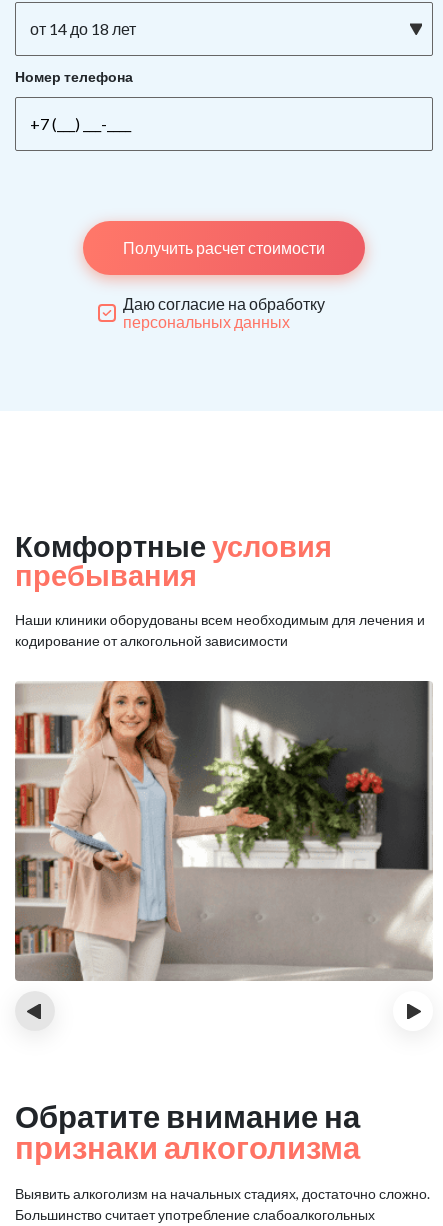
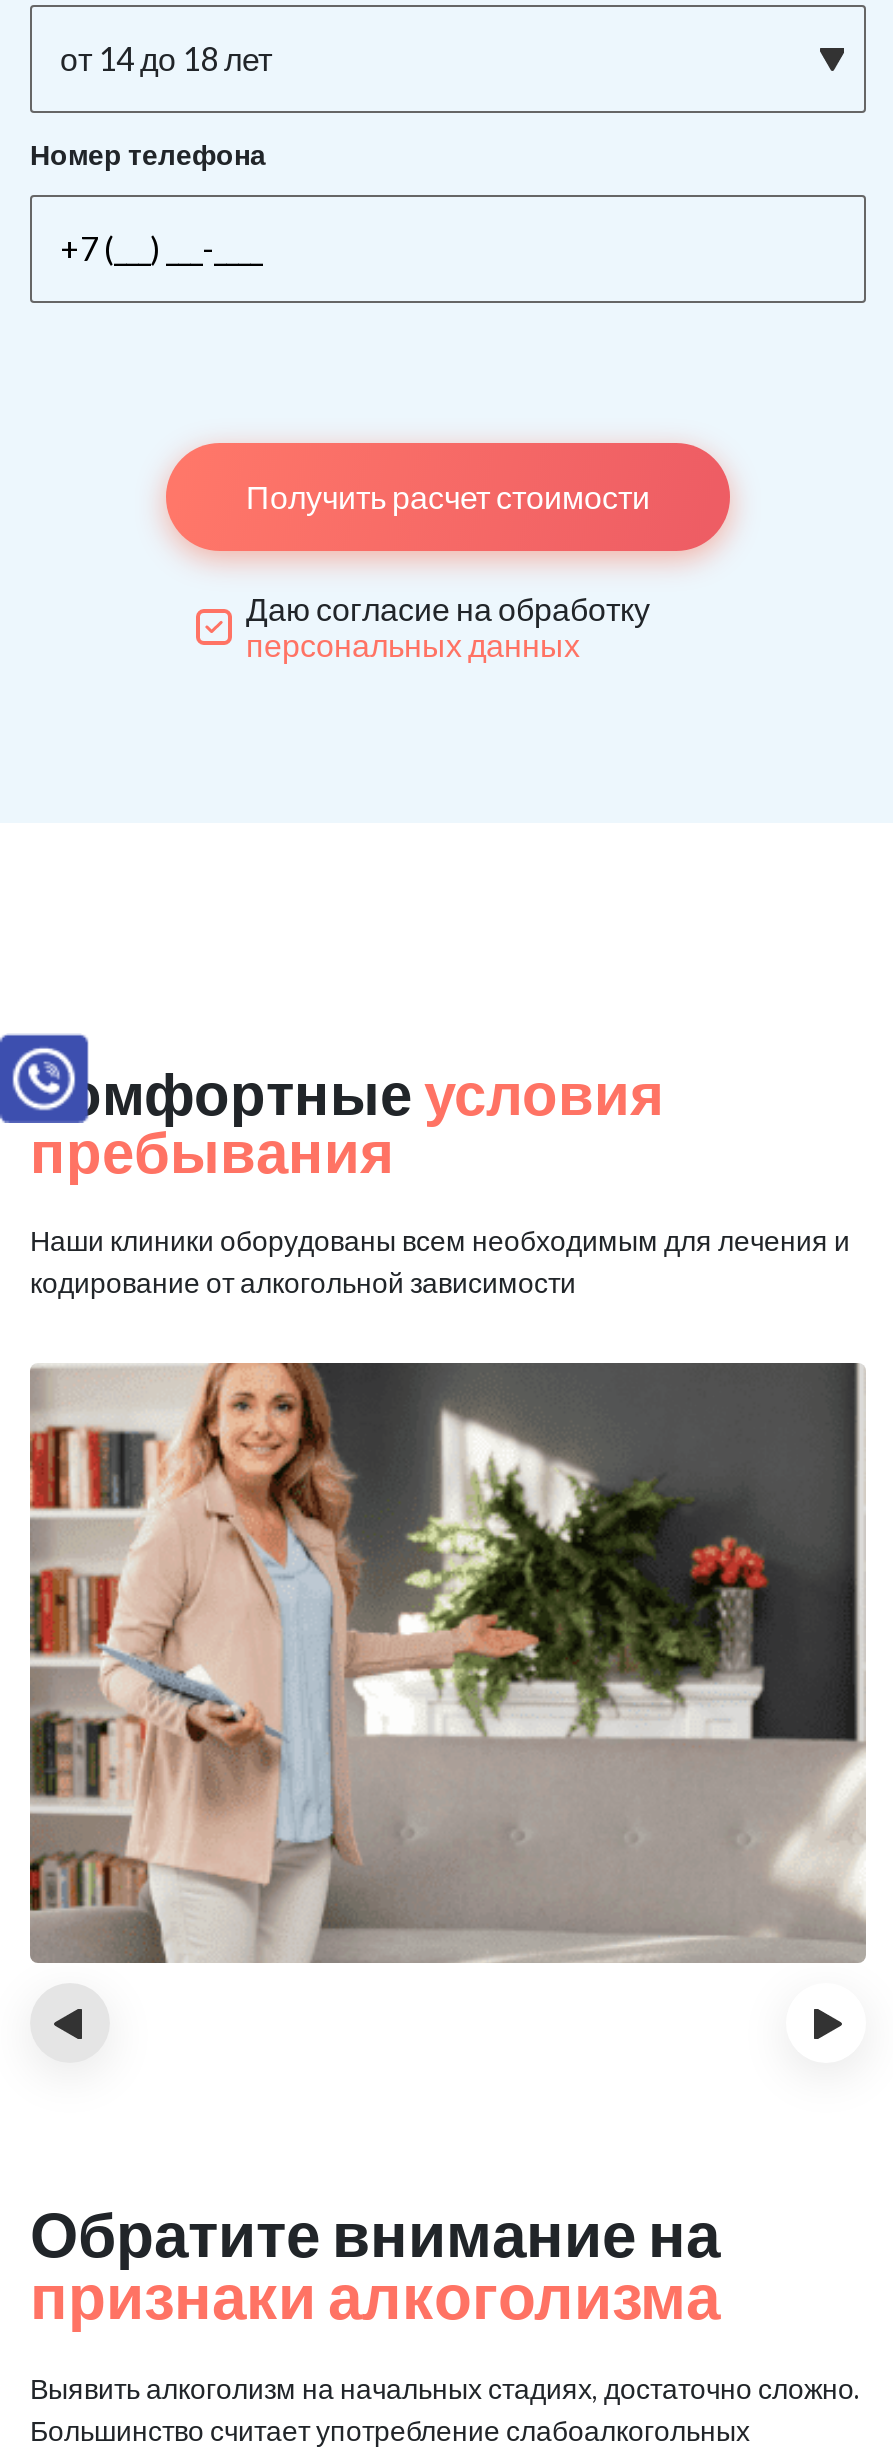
[3,517,44,561] [image] -> [6,1033,90,1125] [image]

